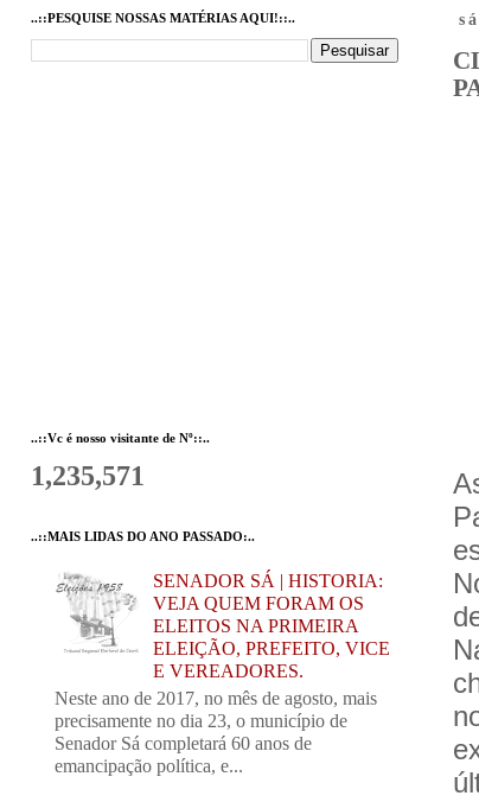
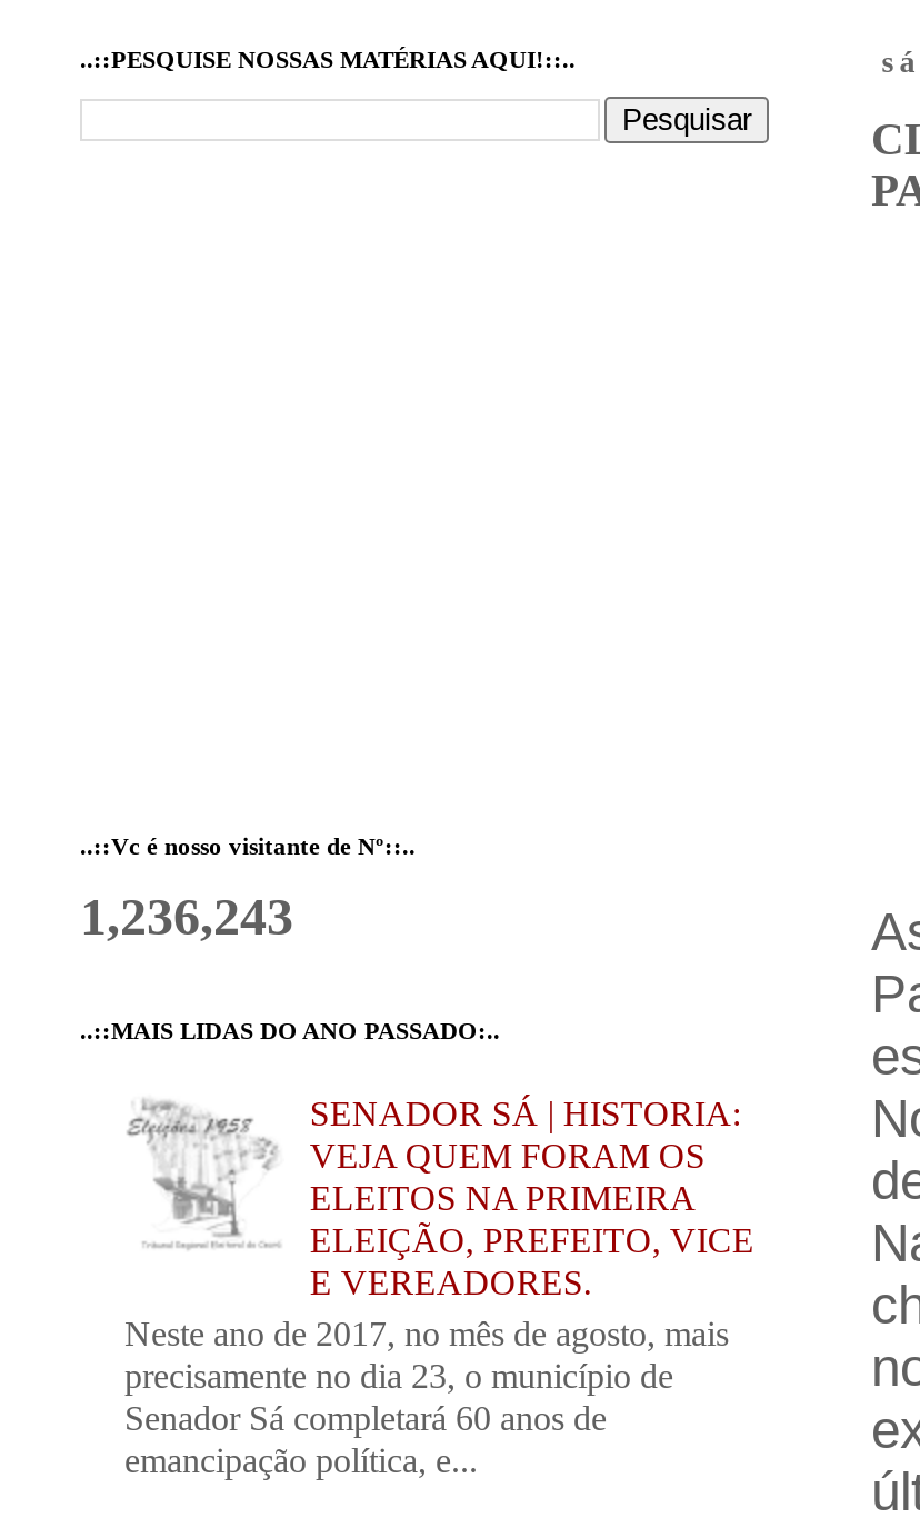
[31,461,145,491] 1,235,571 -> [80,888,293,946] 1,236,243

